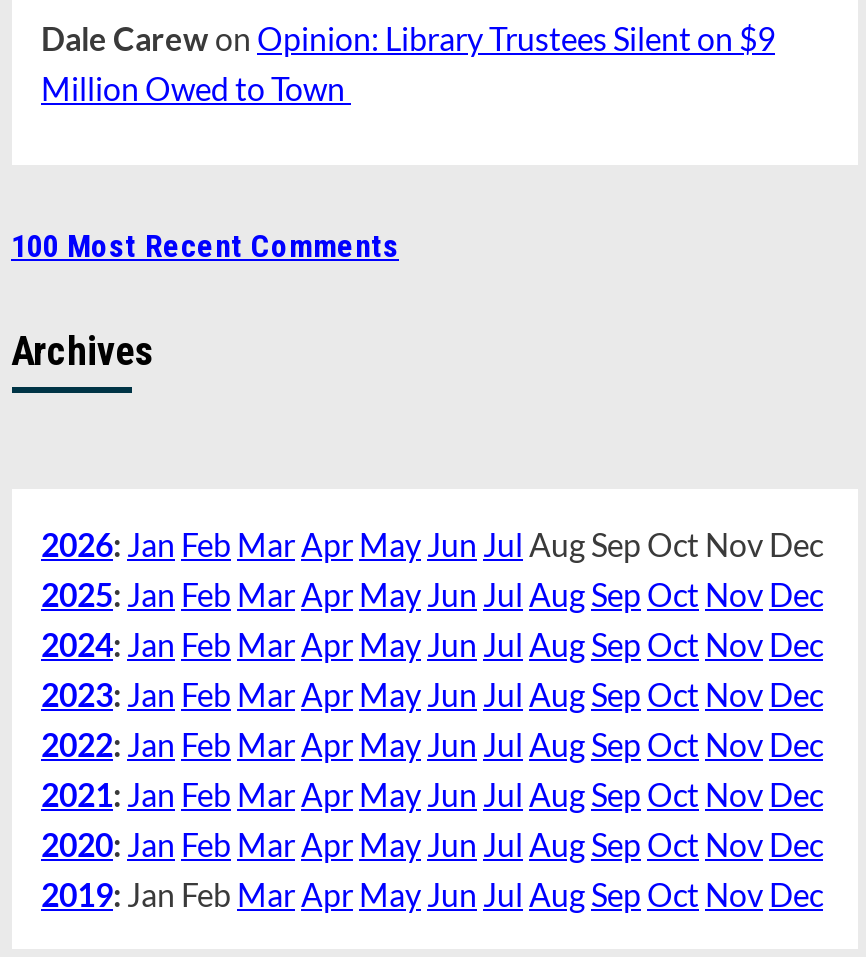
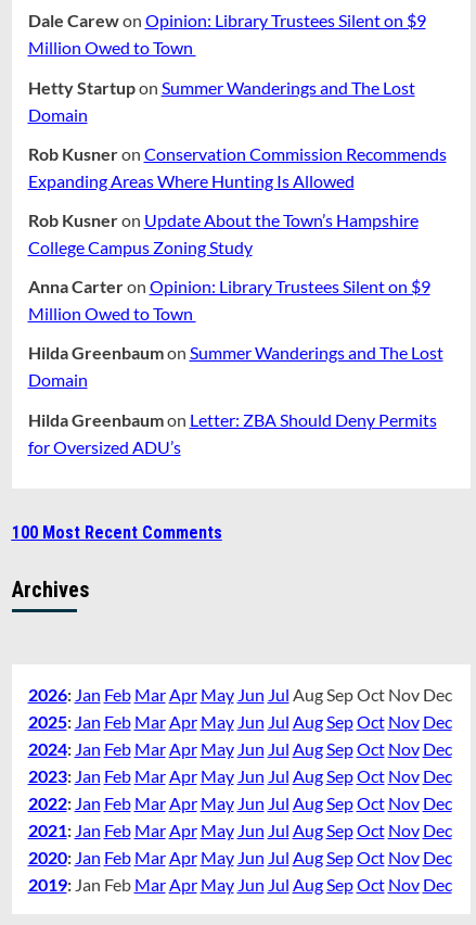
none -> [28,77,446,457] Hetty Startup on Summer Wanderings and The Lost | Domain | Rob Kusner on Conservation Commission Recommends | Expanding Areas Where Hunting Is Allowed | Rob Kusner on Update About the Town’s Hampshire | College Campus Zoning Study | Anna Carter on Opinion: Library Trustees Silent on $9 | Million Owed to Town | Hilda Greenbaum on Summer Wanderings and The Lost | Domain | Hilda Greenbaum on Letter: ZBA Should Deny Permits | for Oversized ADU’s

